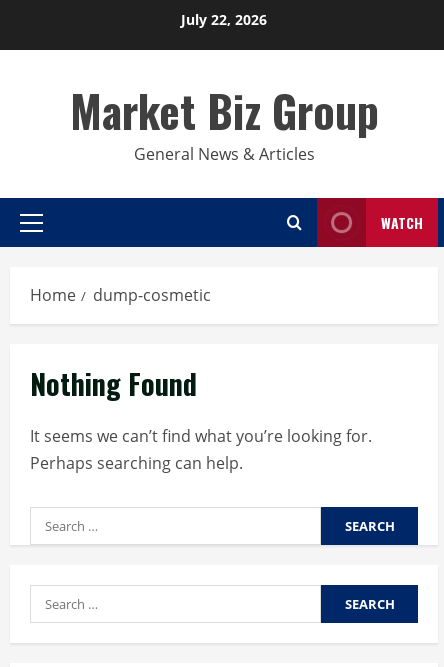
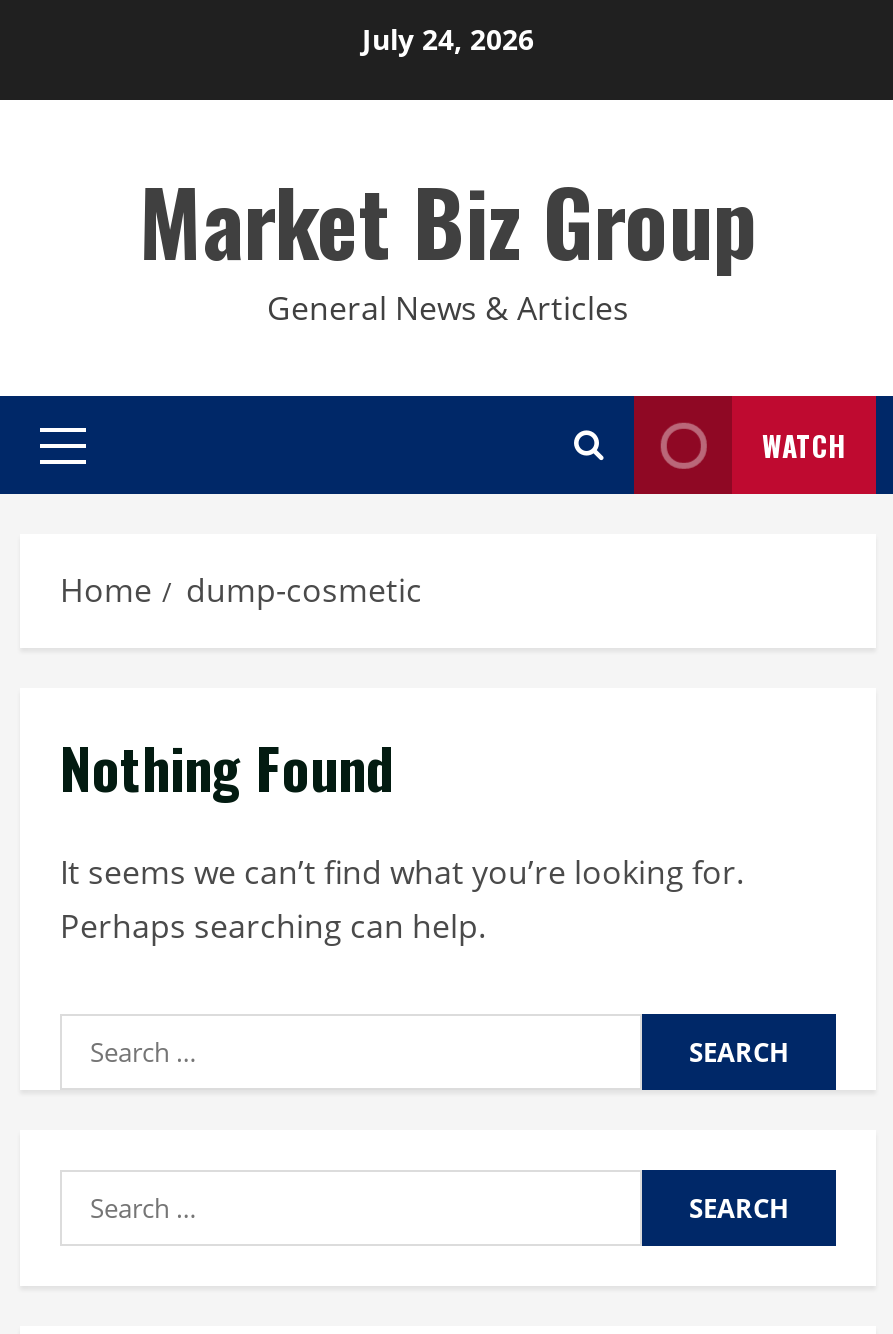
[181,10,267,29] July 22, 2026 -> [362,20,534,58] July 24, 2026

